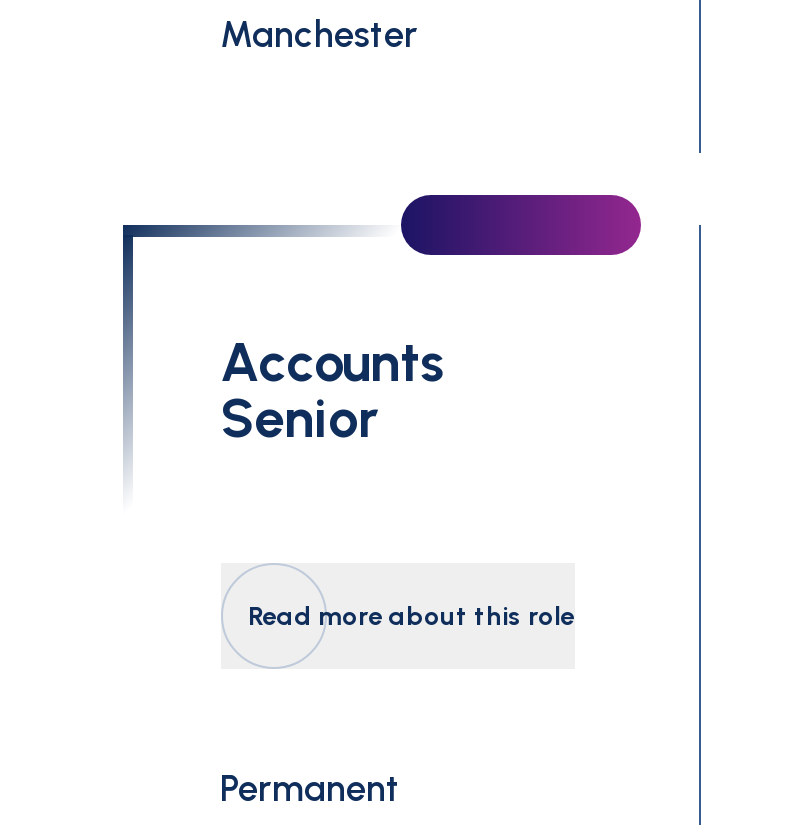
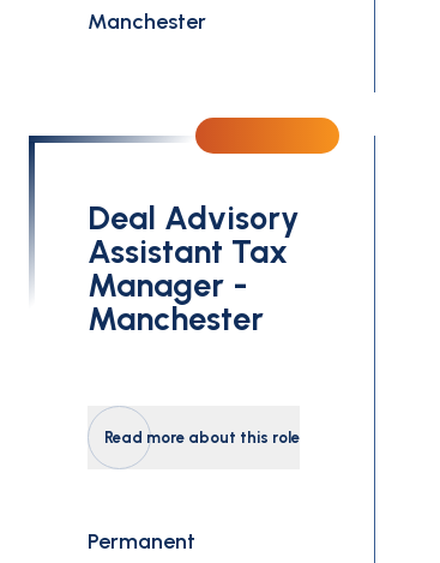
[220,193,643,451] [image] | Accounts | Senior -> [87,116,340,339] [image] | Deal Advisory | Assistant Tax | Manager - | Manchester

